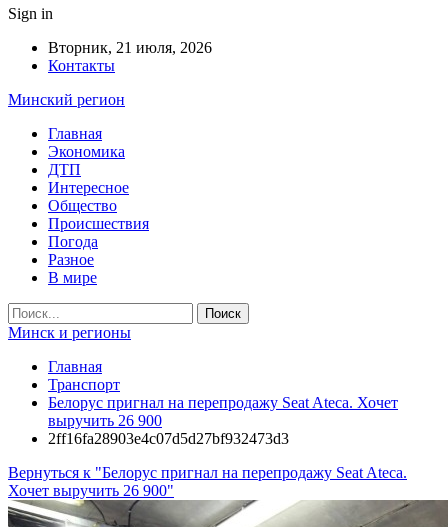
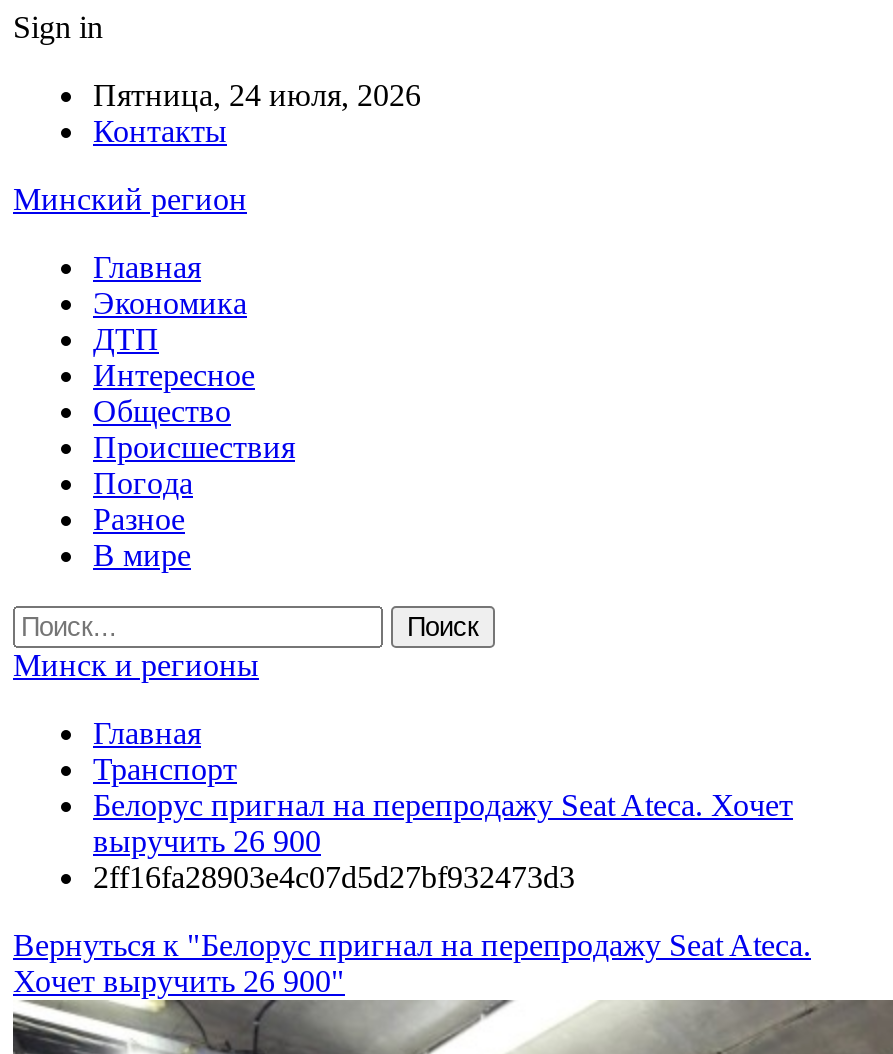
[48,39,212,56] Вторник, 21 июля, 2026 -> [93,78,421,112] Пятница, 24 июля, 2026

